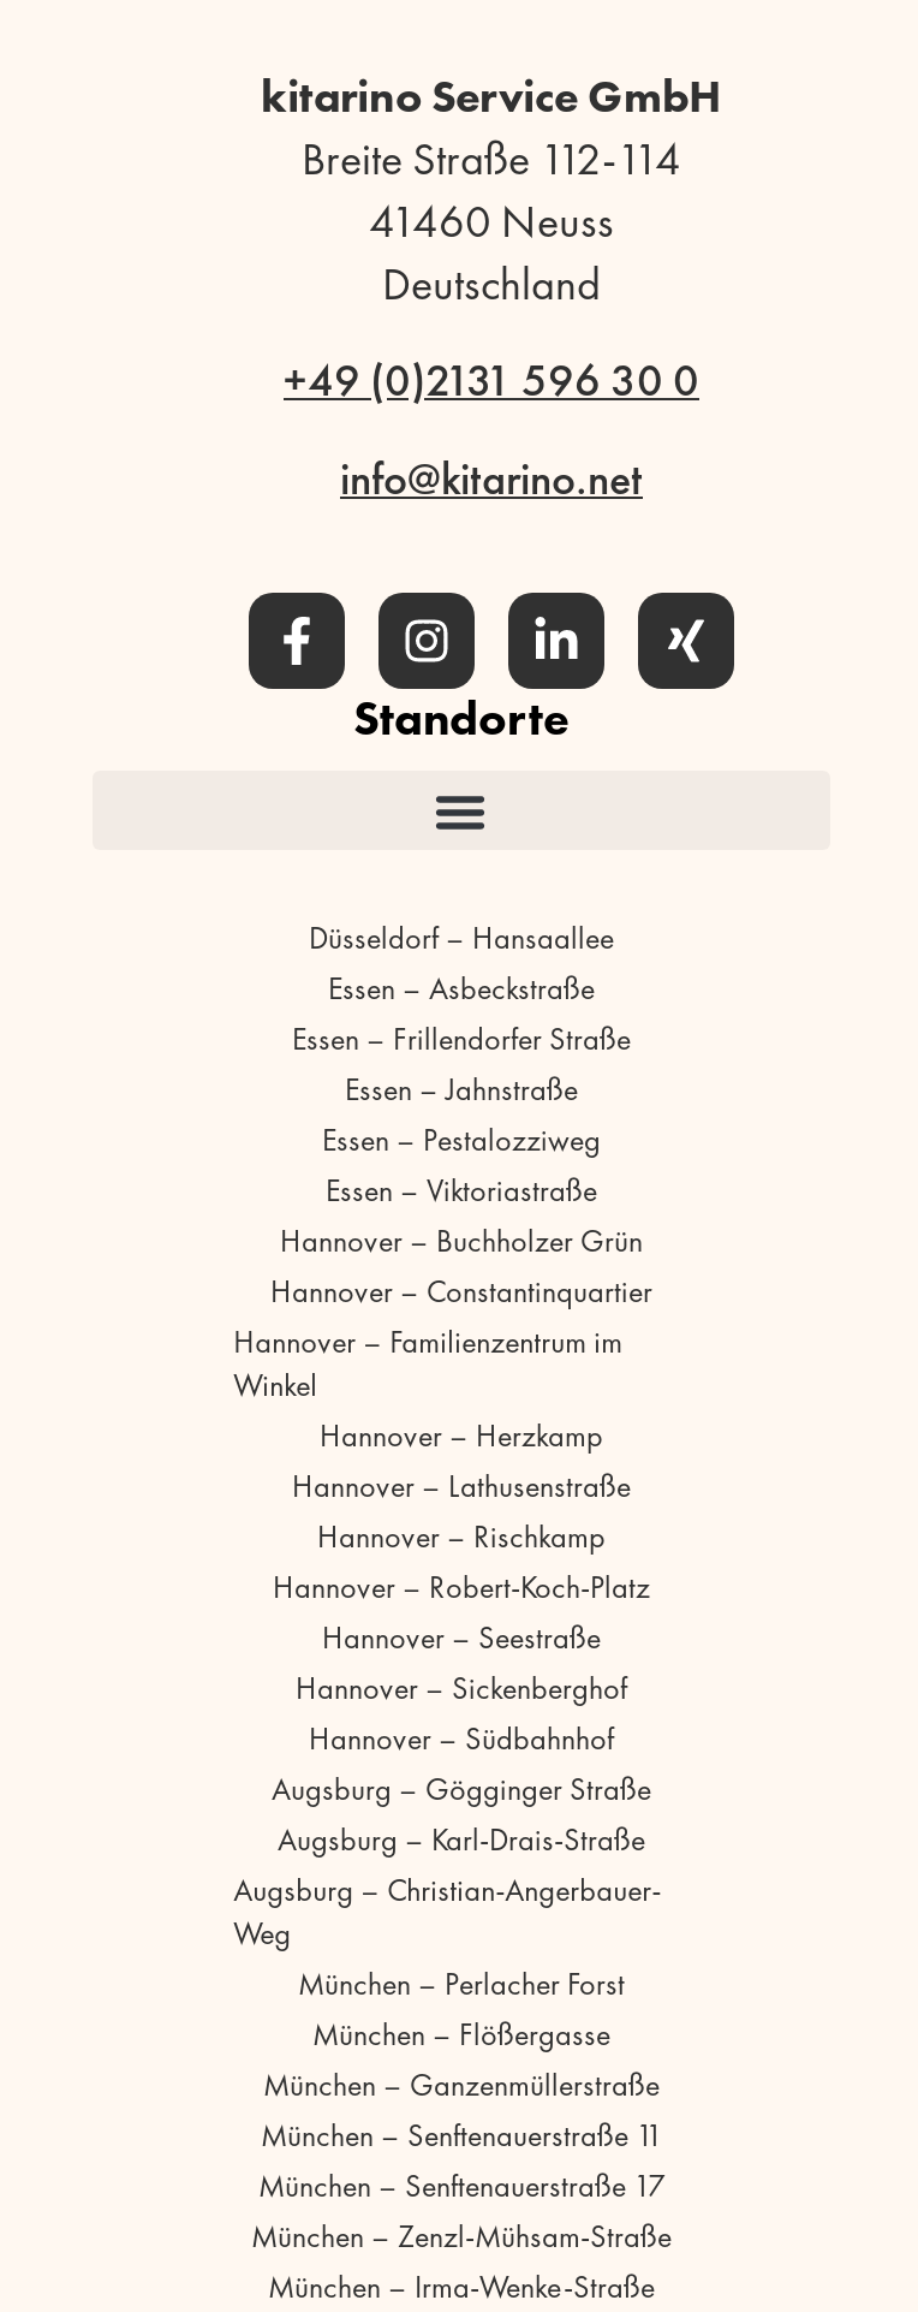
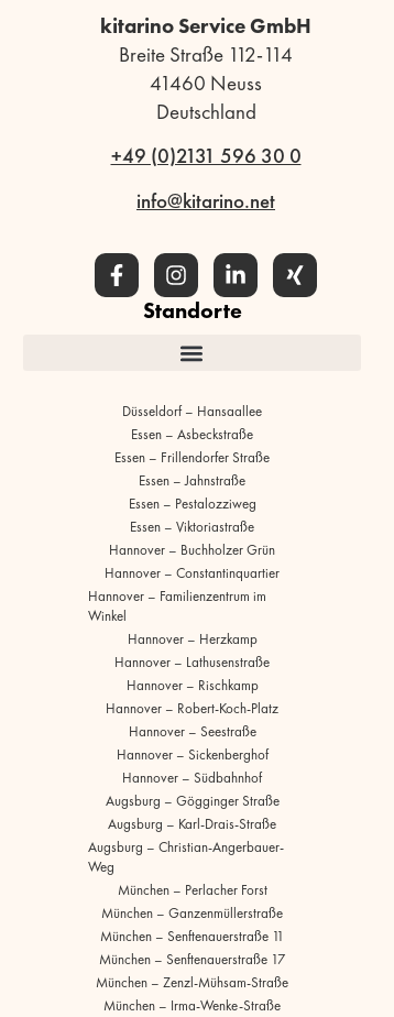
[312,2014,610,2055] München – Flößergasse -> none

